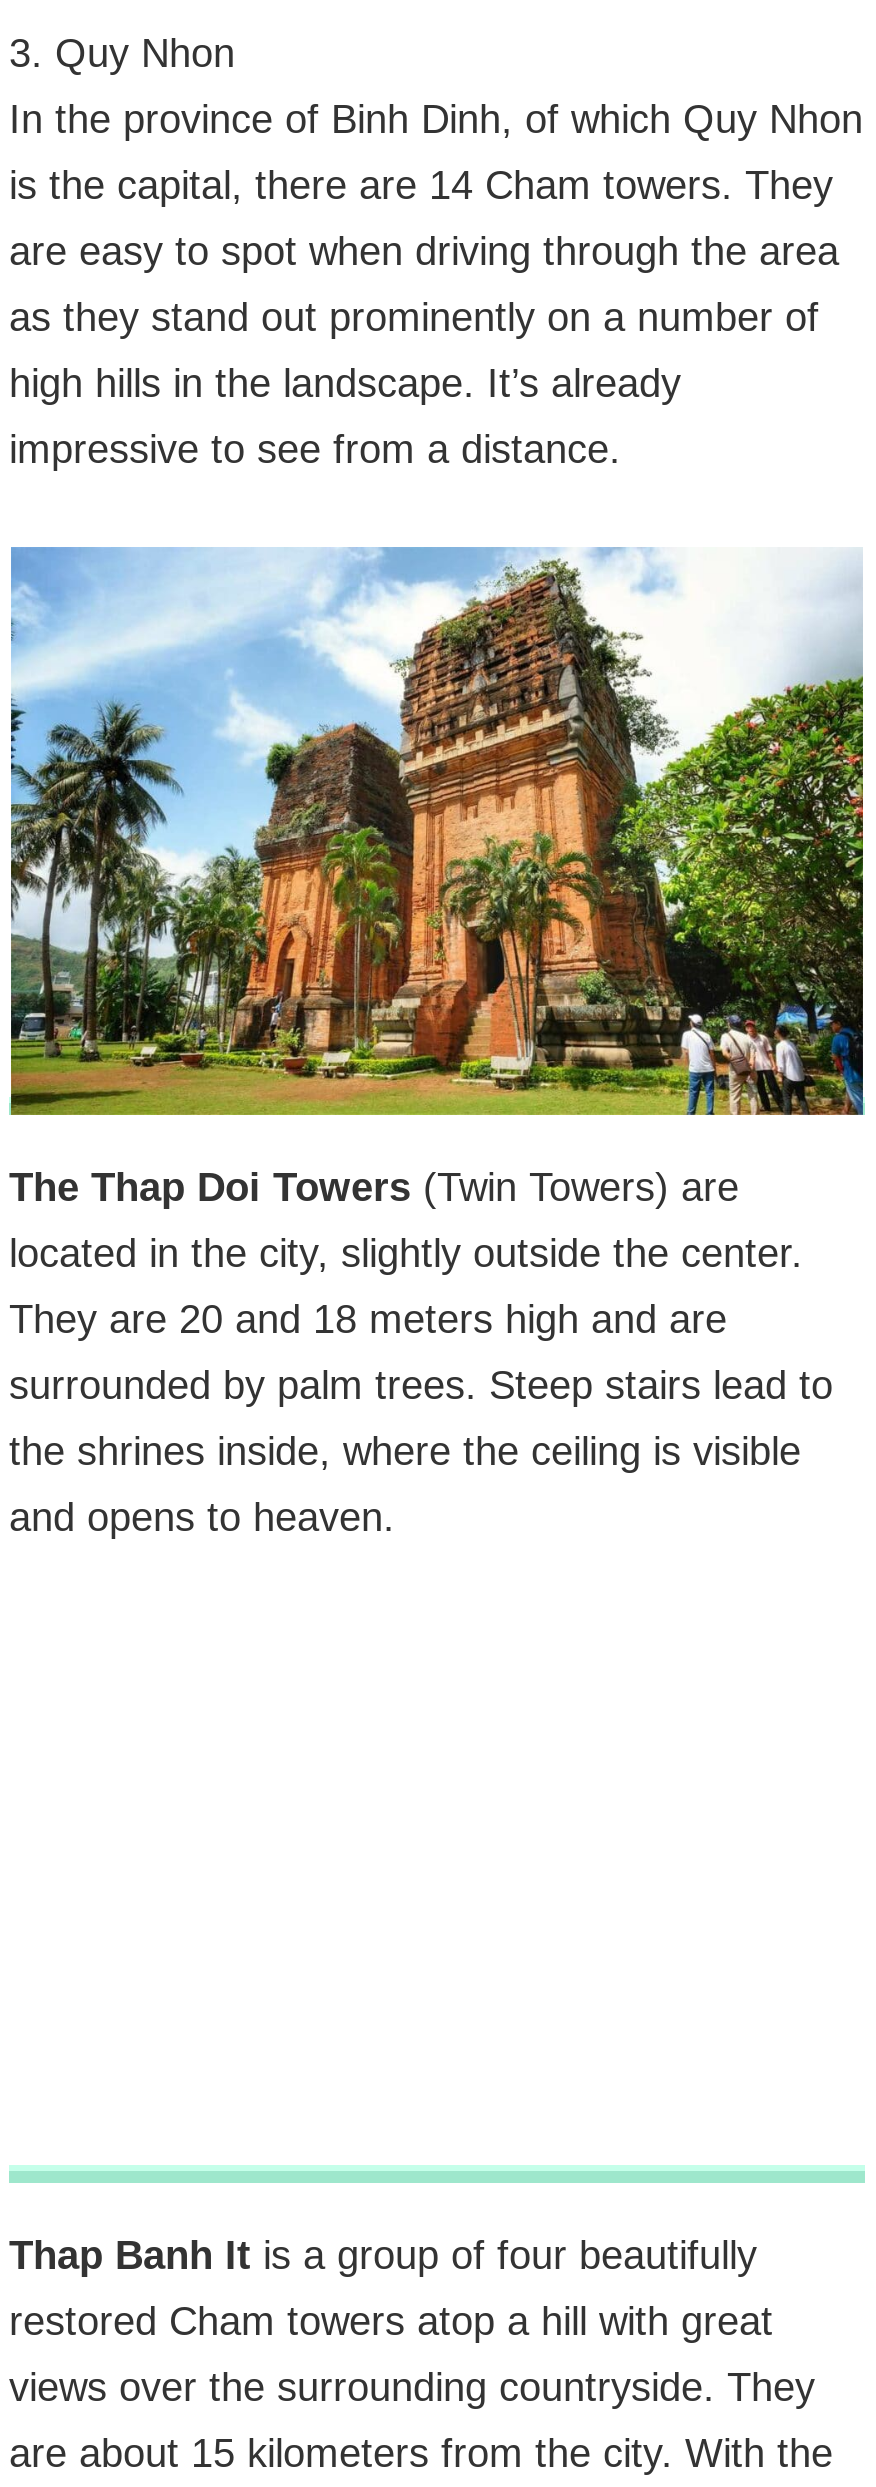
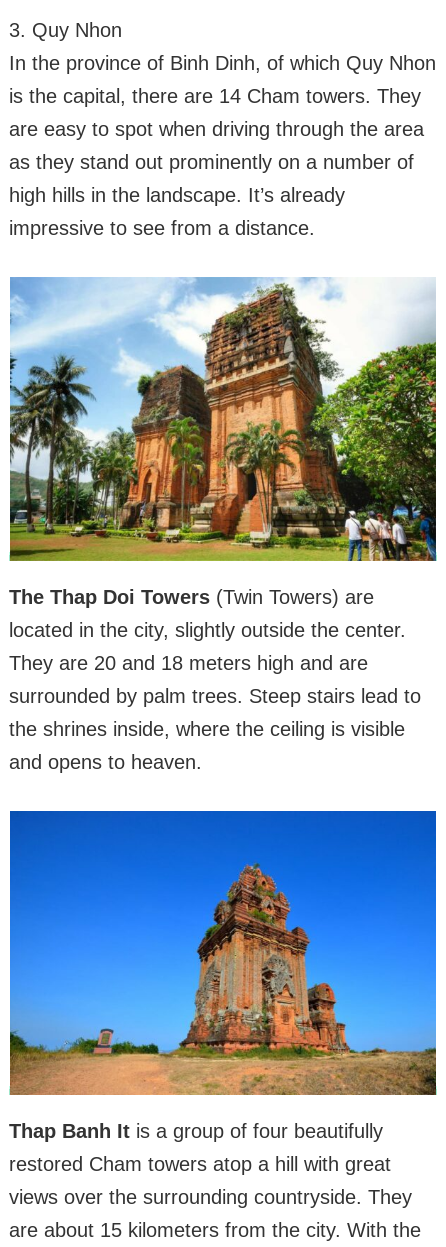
none -> [9,810,437,1096] [image]

